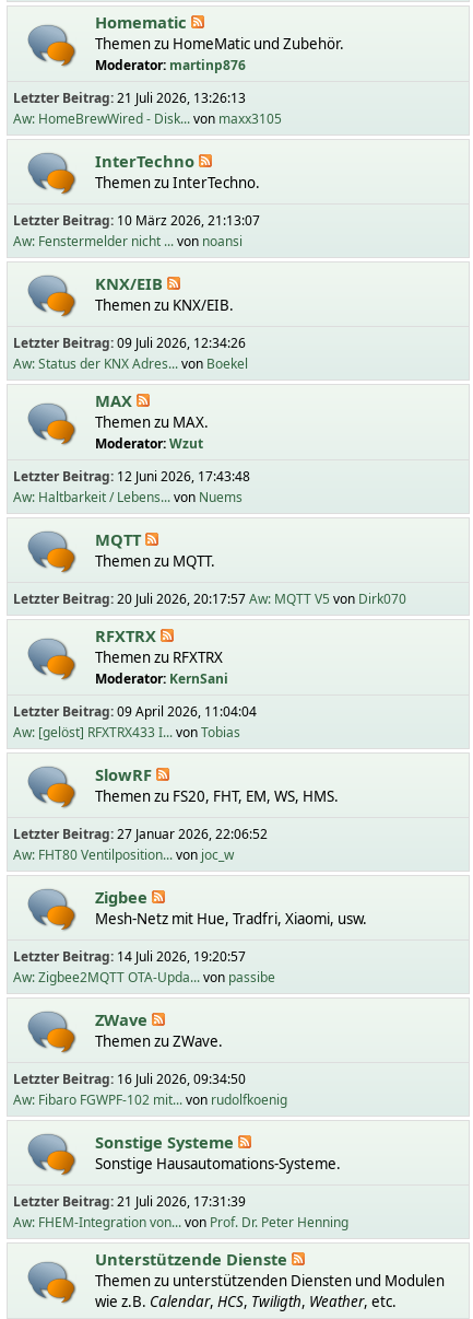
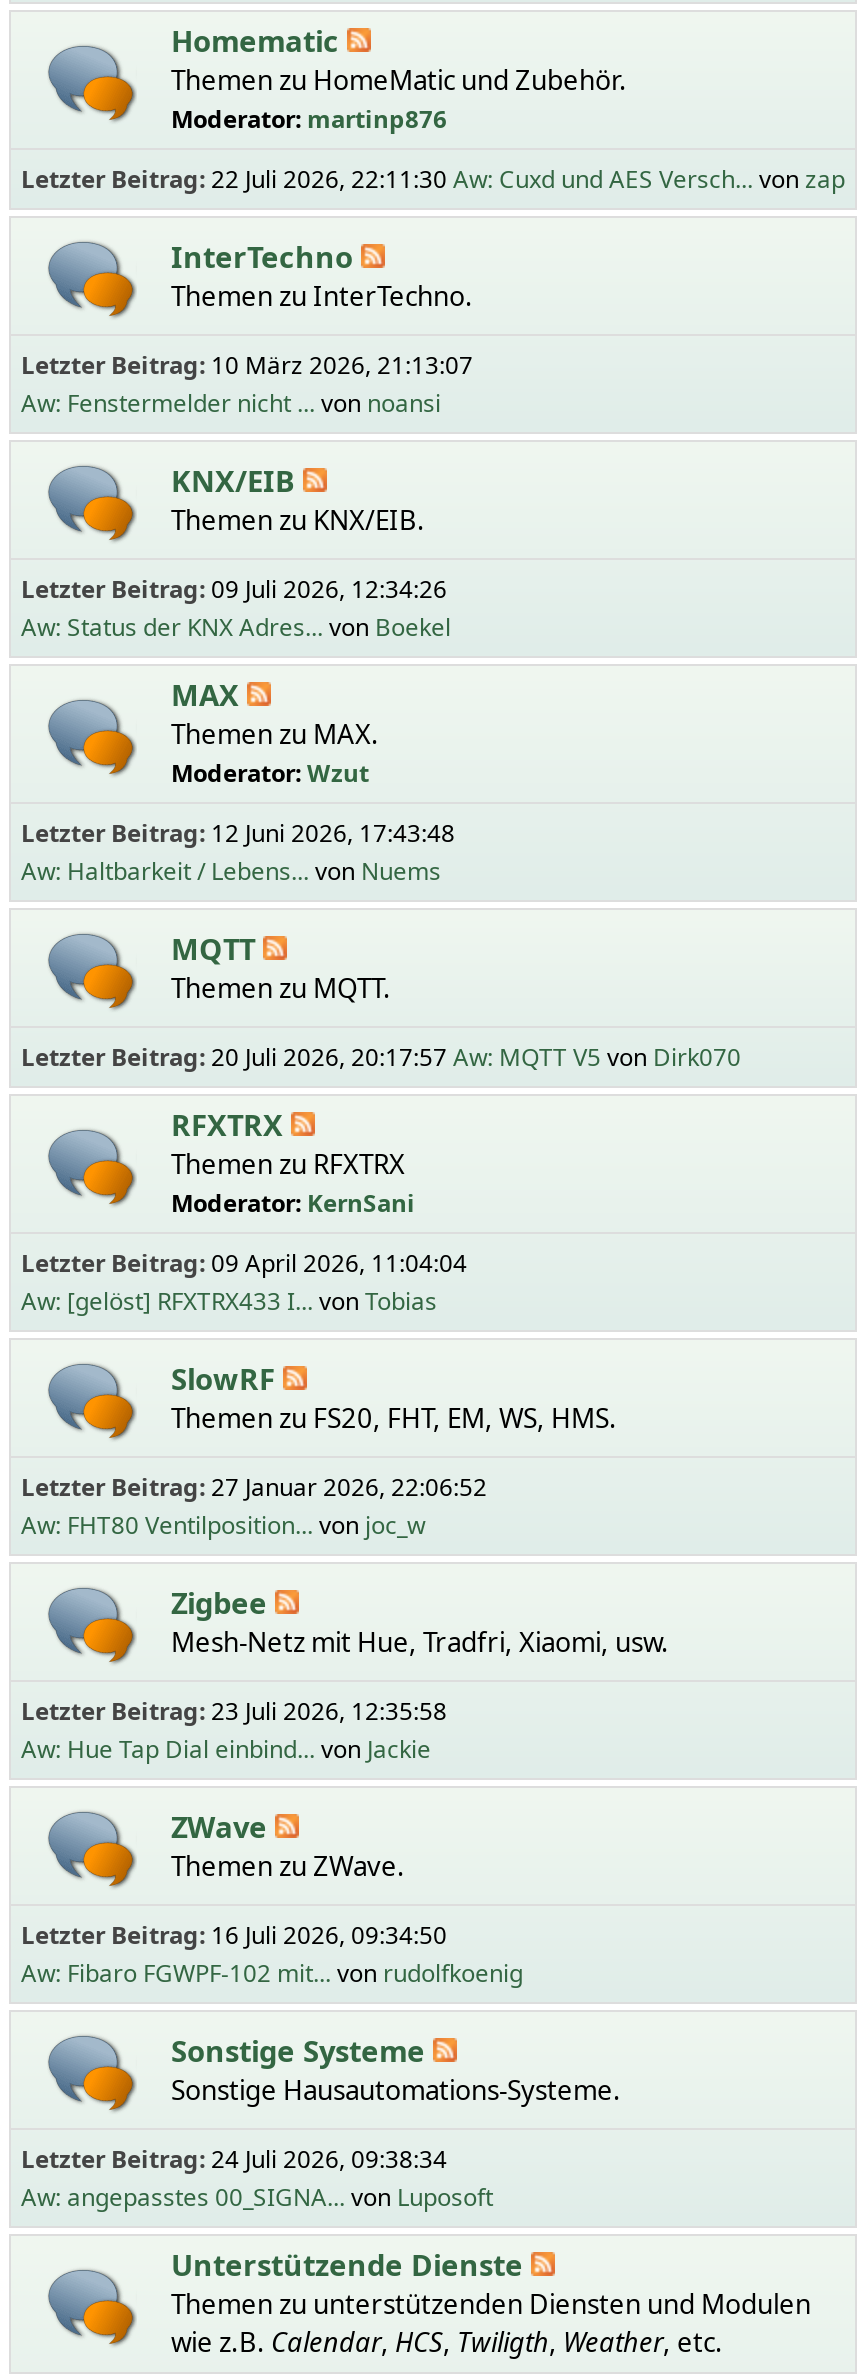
[13,89,282,128] Letzter Beitrag: 21 Juli 2026, 13:26:13 | Aw: HomeBrewWired - Disk... von maxx3105 -> [21,162,845,196] Letzter Beitrag: 22 Juli 2026, 22:11:30 Aw: Cuxd und AES Versch... von zap
[13,947,275,987] Letzter Beitrag: 14 Juli 2026, 19:20:57 | Aw: Zigbee2MQTT OTA-Upda... von passibe -> [21,1694,447,1766] Letzter Beitrag: 23 Juli 2026, 12:35:58 | Aw: Hue Tap Dial einbind... von Jackie
[13,1192,348,1232] Letzter Beitrag: 21 Juli 2026, 17:31:39 | Aw: FHEM-Integration von... von Prof. Dr. Peter Henning -> [21,2142,493,2214] Letzter Beitrag: 24 Juli 2026, 09:38:34 | Aw: angepasstes 00_SIGNA... von Luposoft

